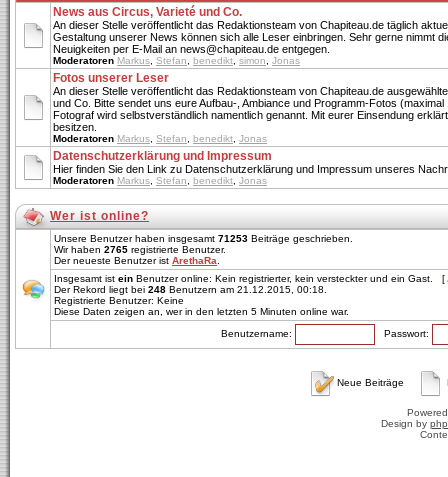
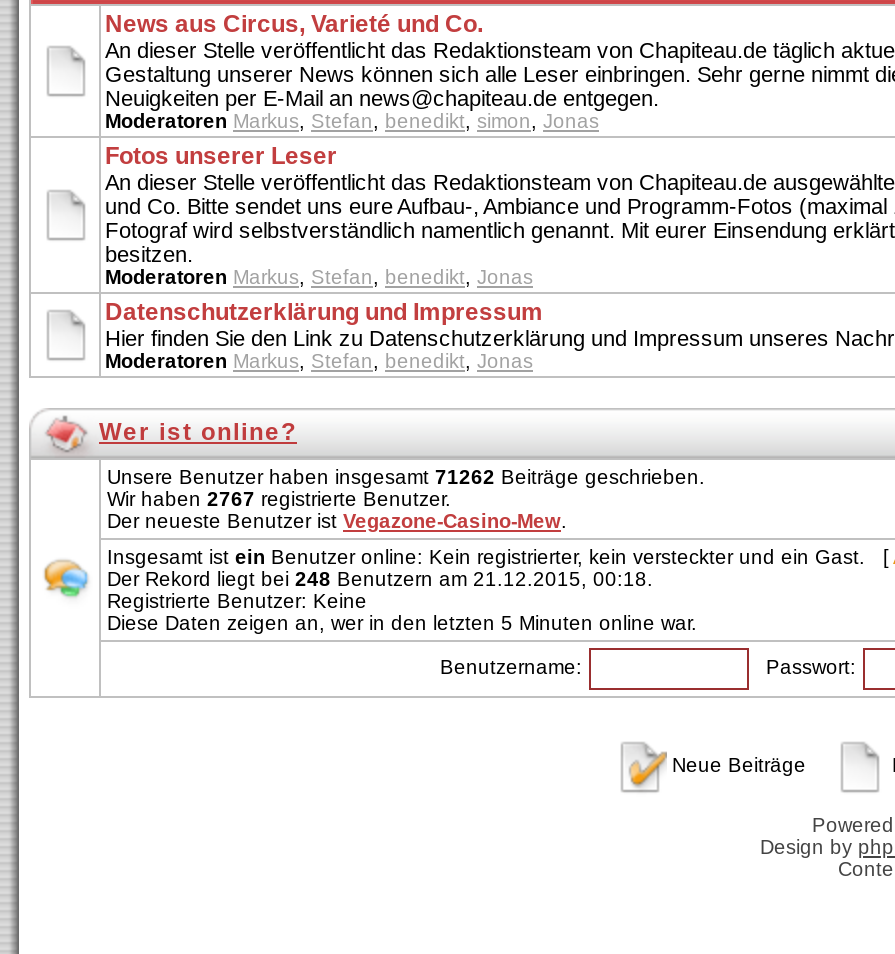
[54,233,353,244] Unsere Benutzer haben insgesamt 71253 Beiträge geschrieben. -> [107,466,705,488] Unsere Benutzer haben insgesamt 71262 Beiträge geschrieben.
[54,244,226,255] Wir haben 2765 registrierte Benutzer. -> [107,488,451,510] Wir haben 2767 registrierte Benutzer.
[54,255,220,266] Der neueste Benutzer ist ArethaRa. -> [107,510,567,532] Der neueste Benutzer ist Vegazone-Casino-Mew.

